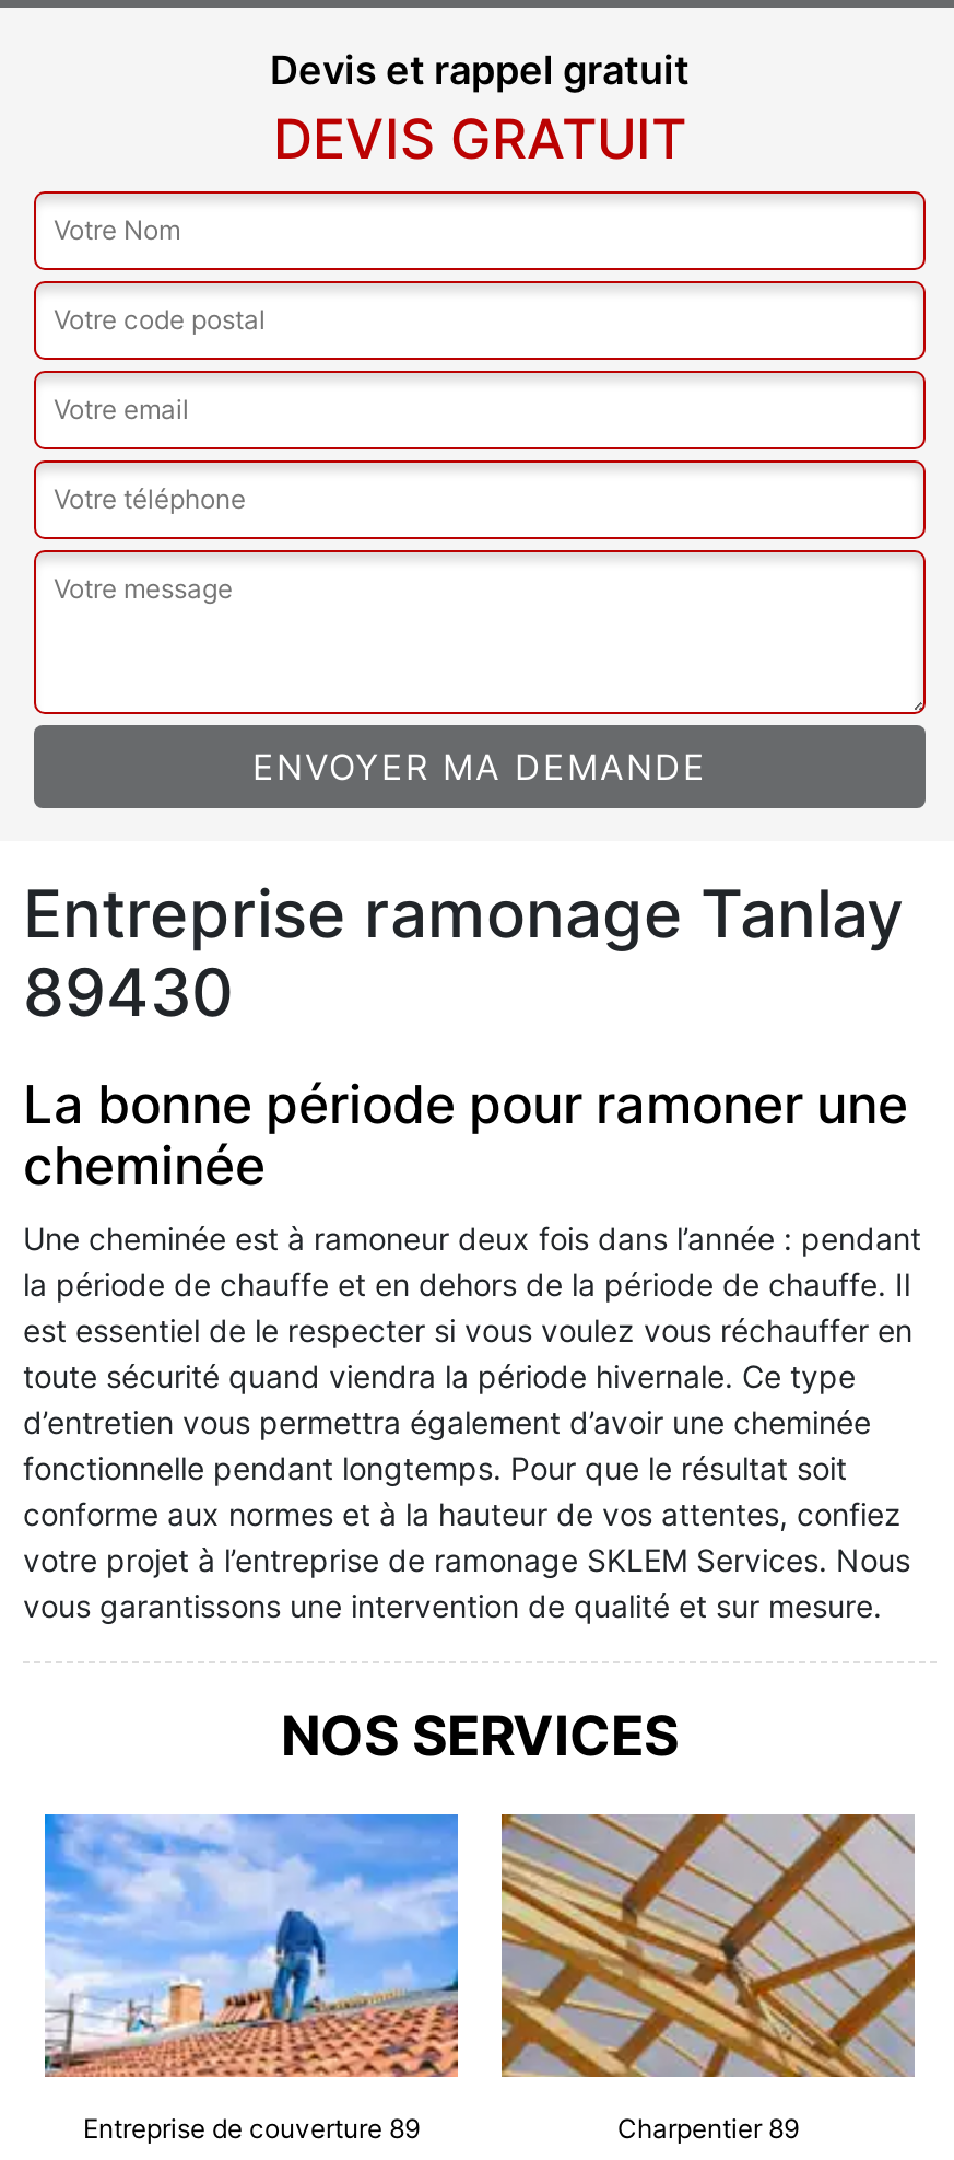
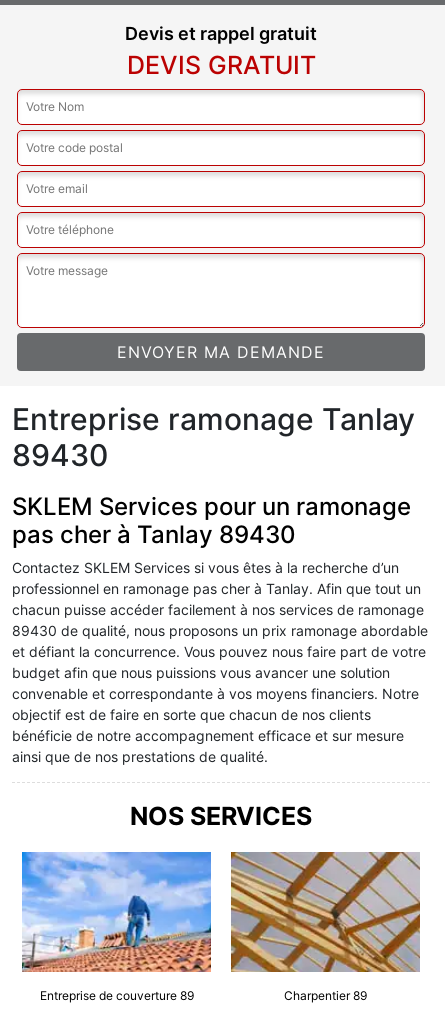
[23,1073,921,1624] La bonne période pour ramoner une | cheminée | Une cheminée est à ramoneur deux fois dans l’année : pendant | la période de chauffe et en dehors de la période de chauffe. Il | est essentiel de le respecter si vous voulez vous réchauffer en | toute sécurité quand viendra la période hivernale. Ce type | d’entretien vous permettra également d’avoir une cheminée | fonctionnelle pendant longtemps. Pour que le résultat soit | conforme aux normes et à la hauteur de vos attentes, confiez | votre projet à l’entreprise de ramonage SKLEM Services. Nous | vous garantissons une intervention de qualité et sur mesure. -> [12,492,428,765] SKLEM Services pour un ramonage | pas cher à Tanlay 89430 | Contactez SKLEM Services si vous êtes à la recherche d’un | professionnel en ramonage pas cher à Tanlay. Afin que tout un | chacun puisse accéder facilement à nos services de ramonage | 89430 de qualité, nous proposons un prix ramonage abordable | et défiant la concurrence. Vous pouvez nous faire part de votre | budget afin que nous puissions vous avancer une solution | convenable et correspondante à vos moyens financiers. Notre | objectif est de faire en sorte que chacun de nos clients | bénéficie de notre accompagnement efficace et sur mesure | ainsi que de nos prestations de qualité.

